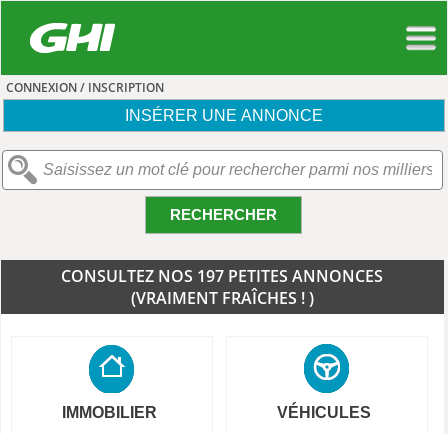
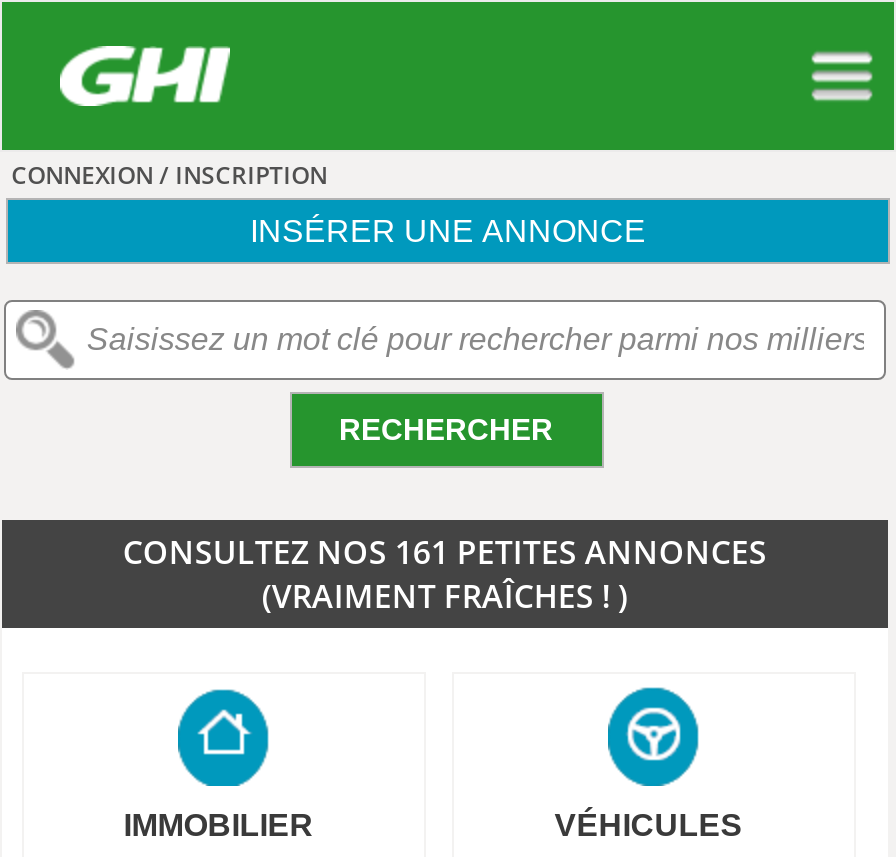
[61,265,383,287] CONSULTEZ NOS 197 PETITES ANNONCES -> [123,530,767,574] CONSULTEZ NOS 161 PETITES ANNONCES

